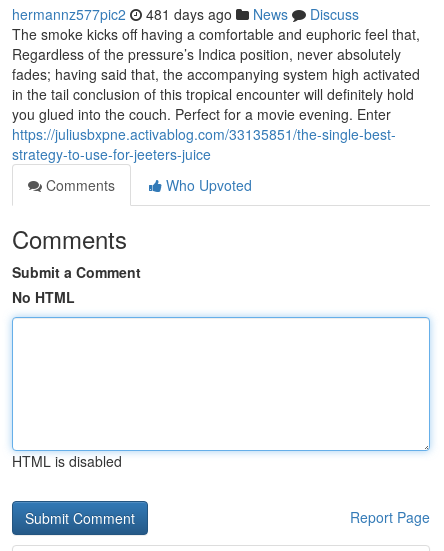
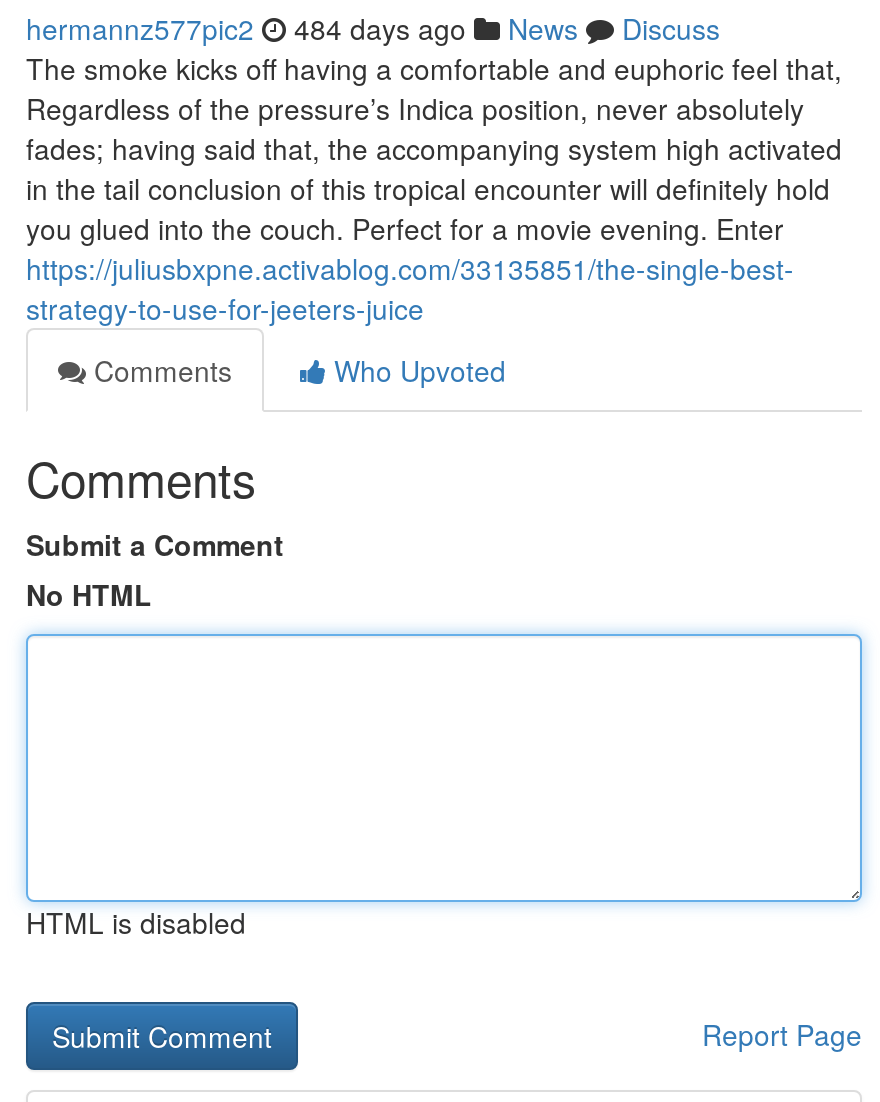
[12,4,359,24] hermannz577pic2 481 days ago News Discuss -> [26,8,720,48] hermannz577pic2 484 days ago News Discuss

